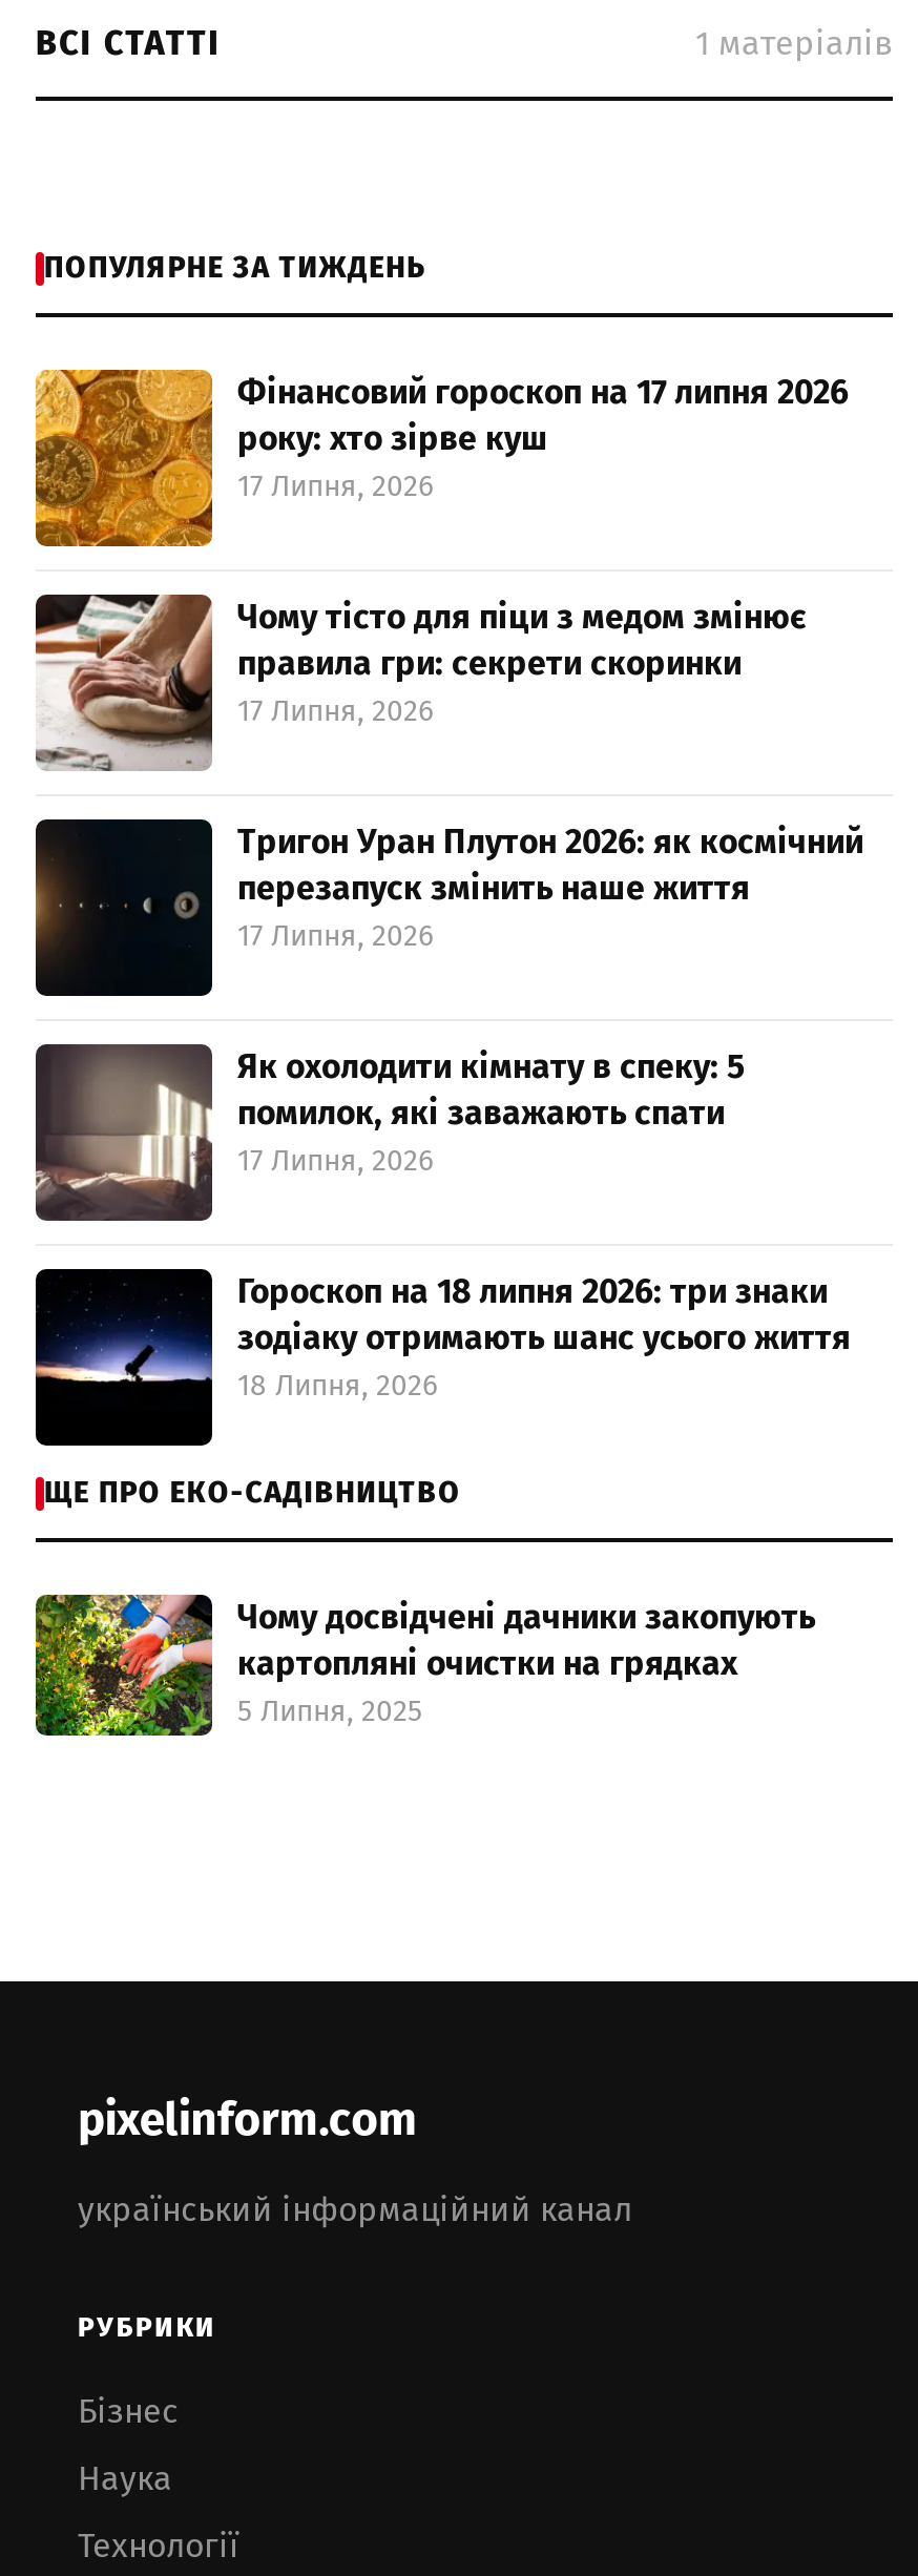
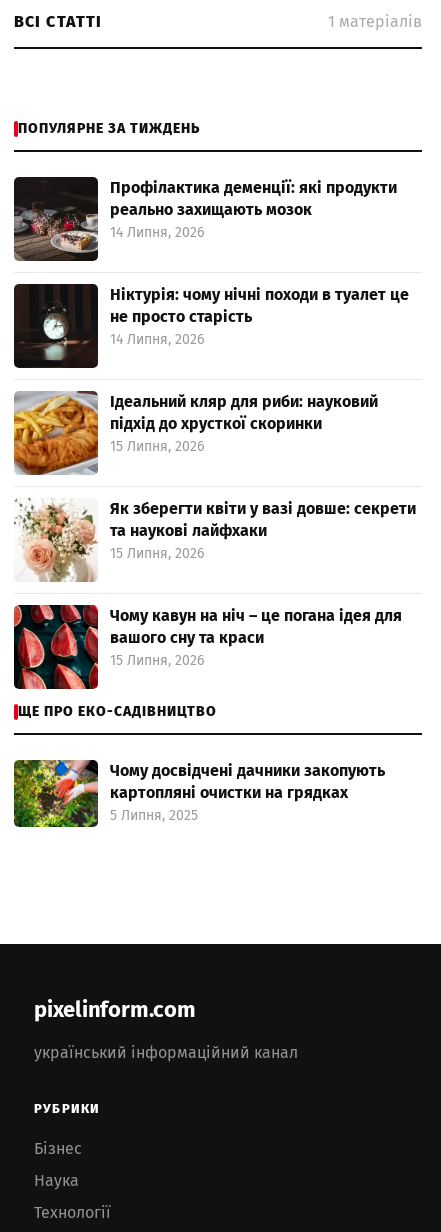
[34,368,849,548] [image] | Фінансовий гороскоп на 17 липня 2026 | року: хто зірве куш | 17 Липня, 2026 -> [13,176,397,262] [image] | Профілактика деменції: які продукти | реально захищають мозок | 14 Липня, 2026
[34,593,807,771] [image] | Чому тісто для піци з медом змінює | правила гри: секрети скоринки | 17 Липня, 2026 -> [13,283,409,369] [image] | Ніктурія: чому нічні походи в туалет це | не просто старість | 14 Липня, 2026
[34,817,863,998] [image] | Тригон Уран Плутон 2026: як космічний | перезапуск змінить наше життя | 17 Липня, 2026 -> [13,390,378,476] [image] | Ідеальний кляр для риби: науковий | підхід до хрусткої скоринки | 15 Липня, 2026
[34,1042,746,1223] [image] | Як охолодити кімнату в спеку: 5 | помилок, які заважають спати | 17 Липня, 2026 -> [14,498,416,583] [image] | Як зберегти квіти у вазі довше: секрети | та наукові лайфхаки | 15 Липня, 2026
[34,1267,851,1448] [image] | Гороскоп на 18 липня 2026: три знаки | зодіаку отримають шанс усього життя | 18 Липня, 2026 -> [13,604,402,690] [image] | Чому кавун на ніч – це погана ідея для | вашого сну та краси | 15 Липня, 2026

